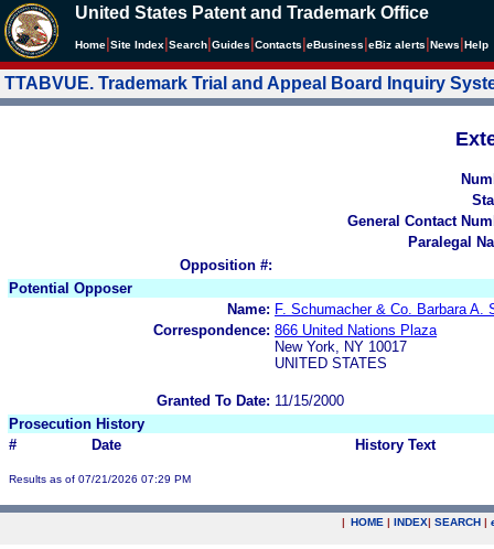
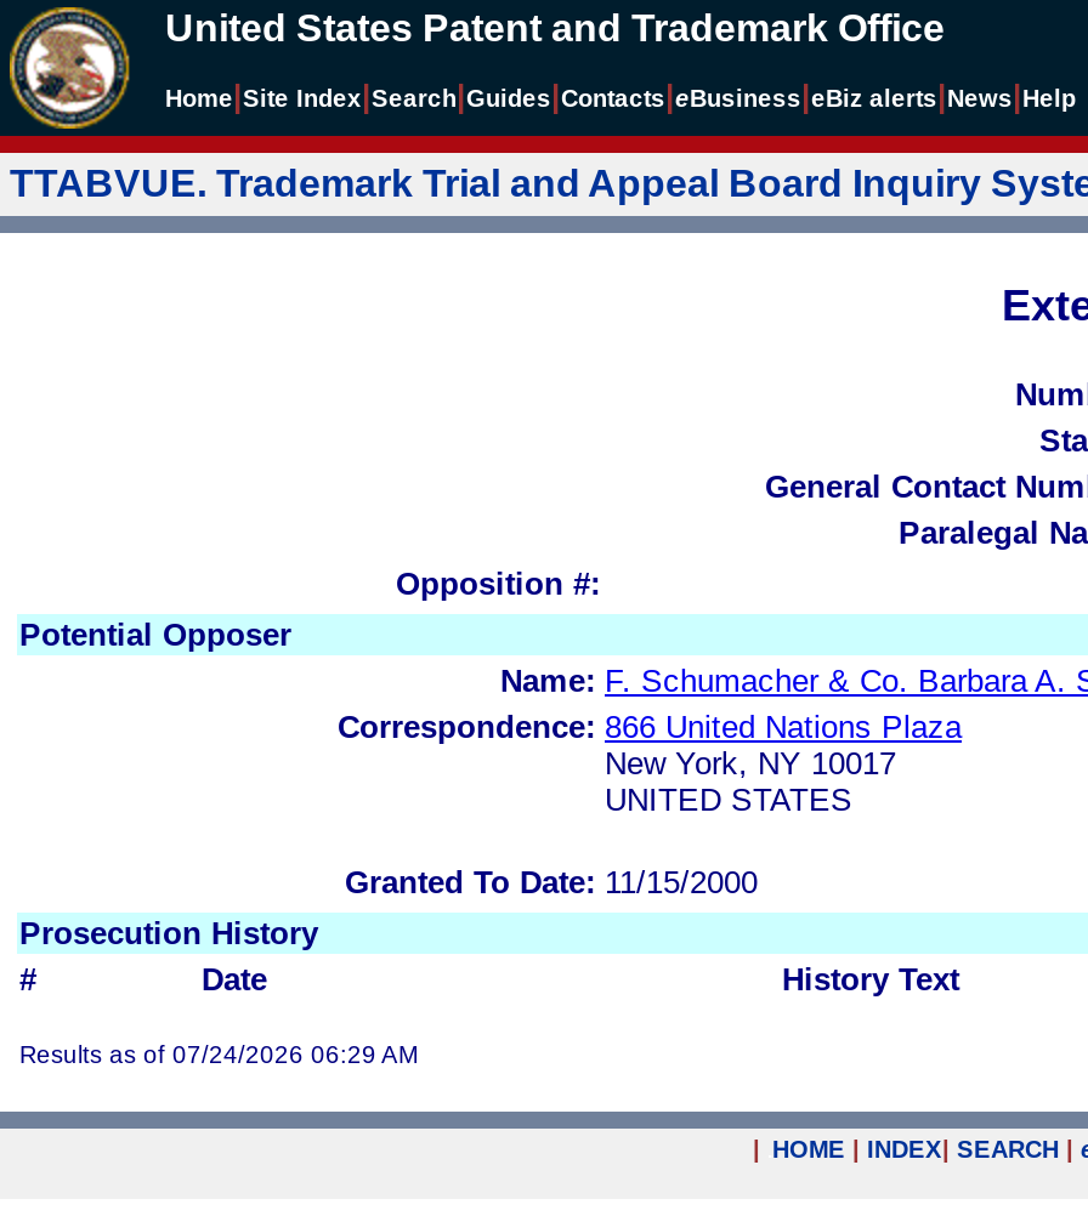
[9,473,191,485] Results as of 07/21/2026 07:29 PM -> [19,1041,418,1068] Results as of 07/24/2026 06:29 AM

